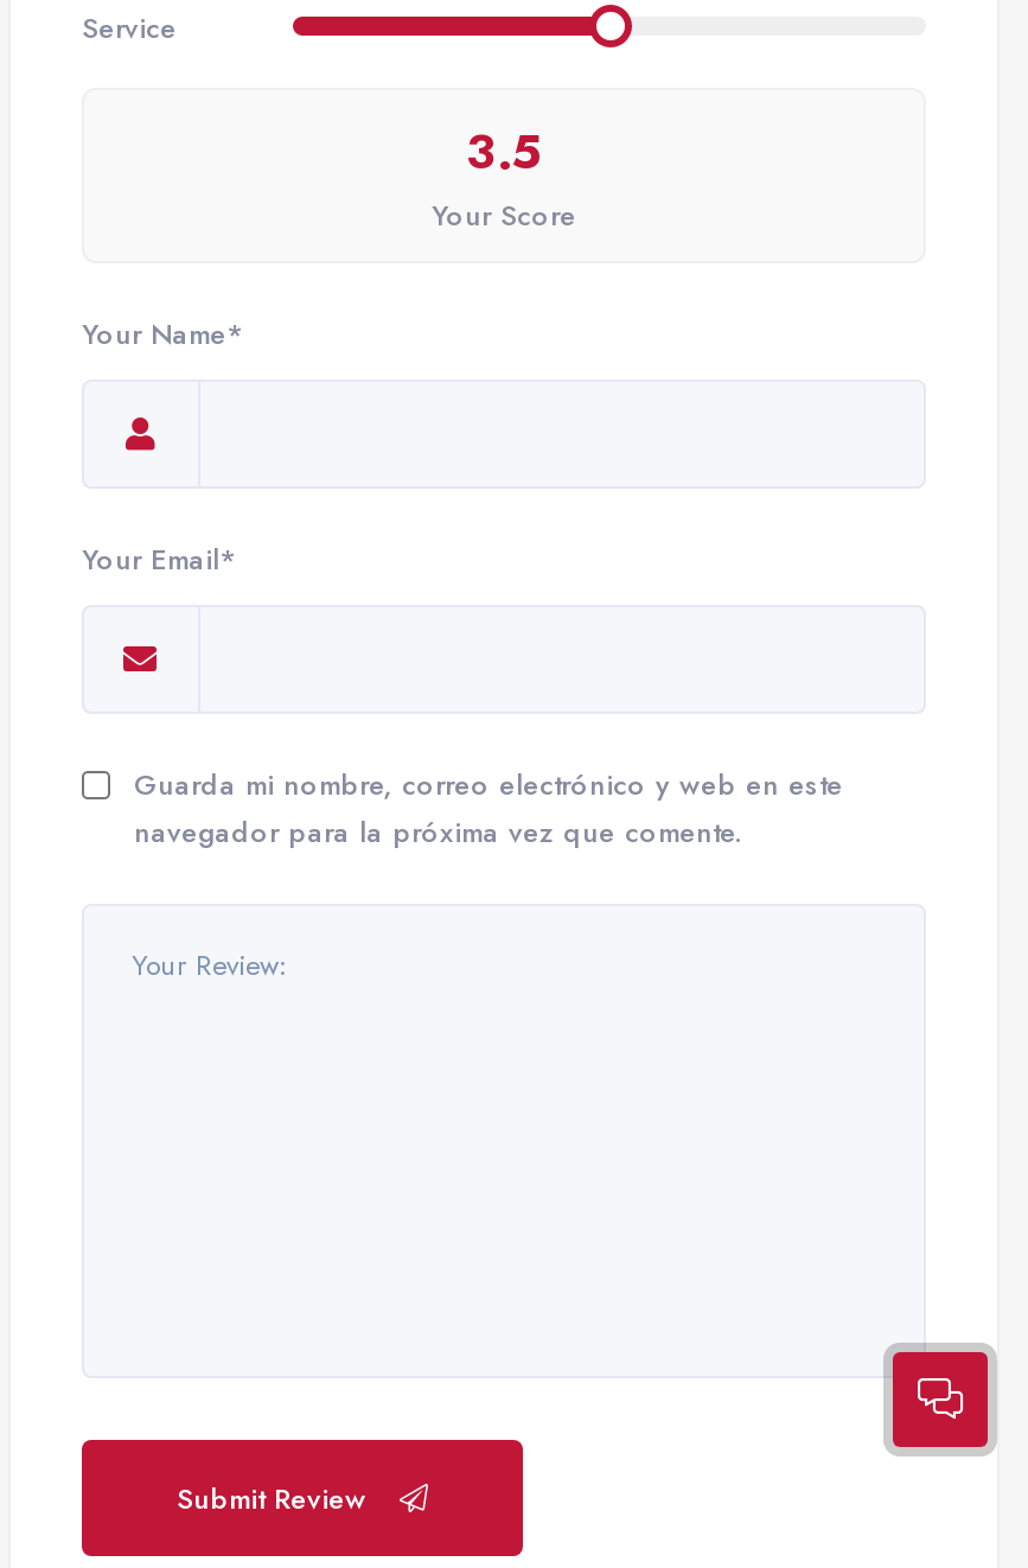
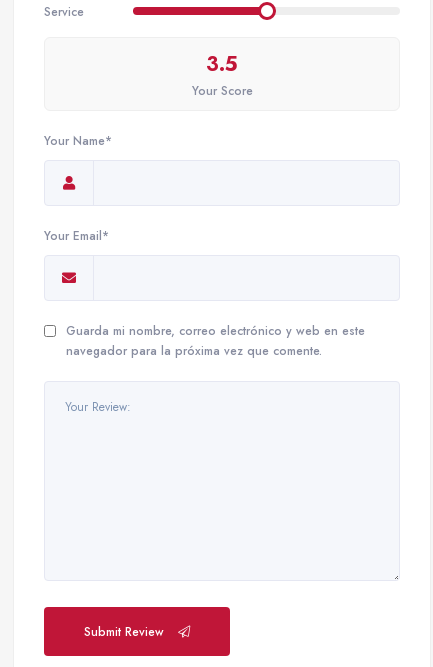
[883,1343,997,1457] [image] -> none

